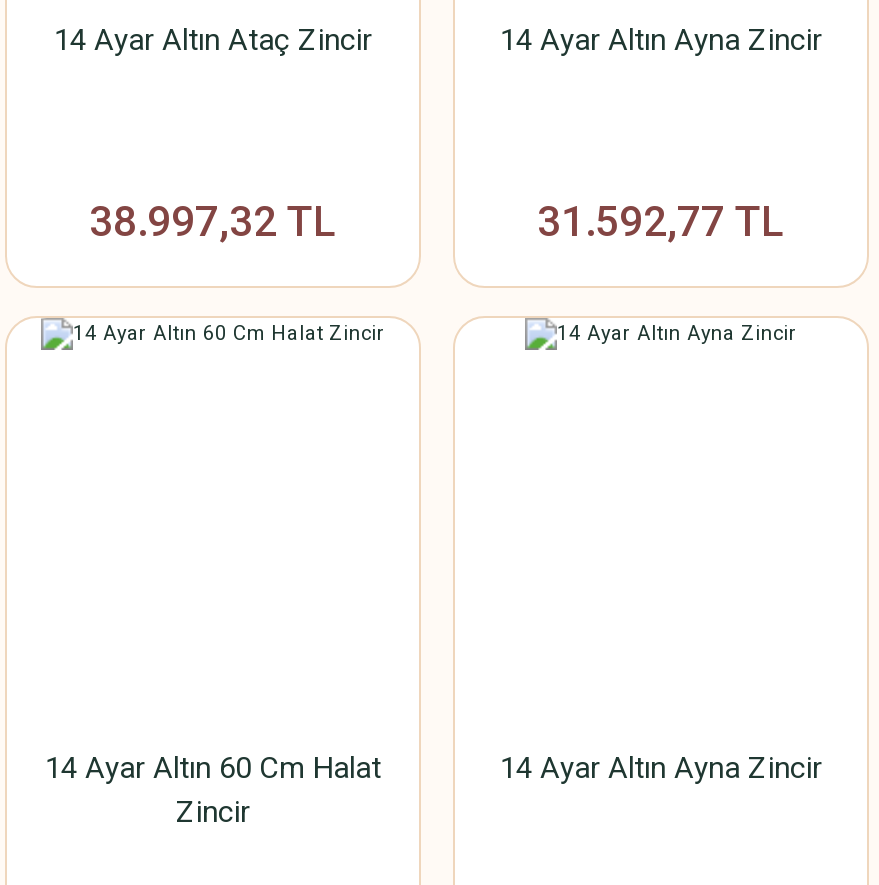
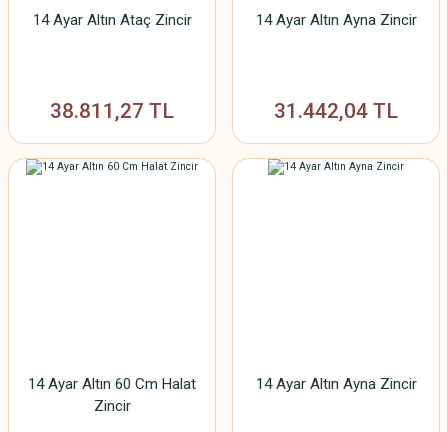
[89,198,337,246] 38.997,32 TL -> [50,99,174,123] 38.811,27 TL
[537,198,785,246] 31.592,77 TL -> [274,99,398,123] 31.442,04 TL

